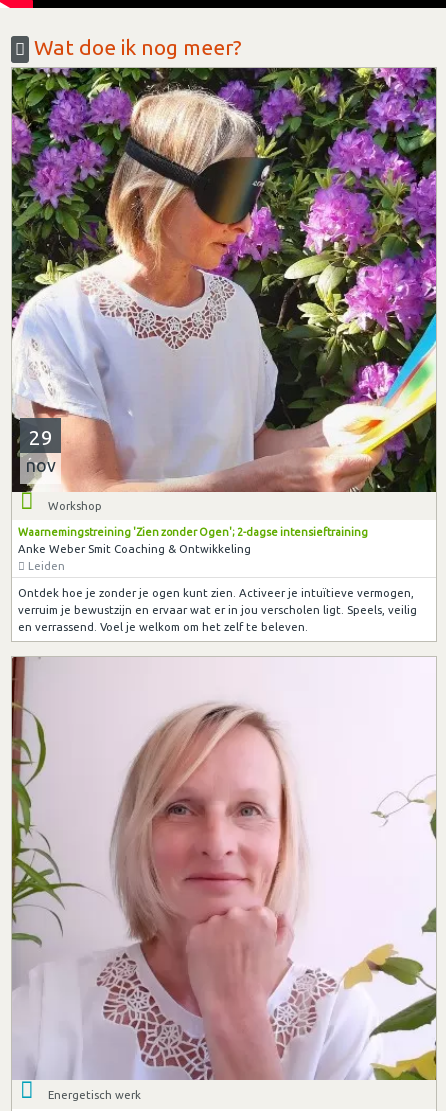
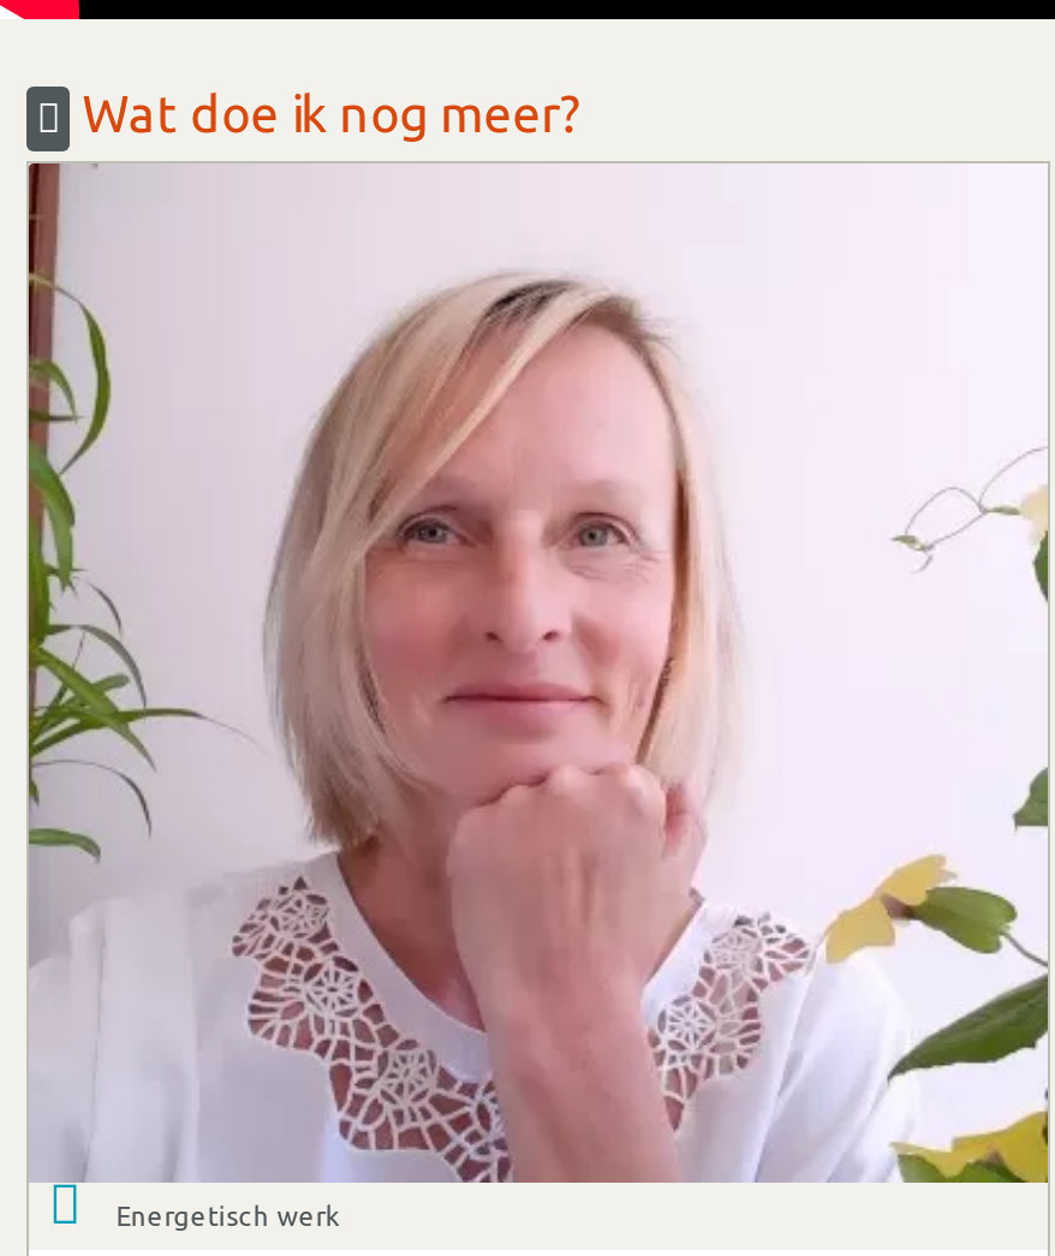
[11,67,437,633] [image] | 29 | nov | Workshop | Waarnemingstreining 'Zien zonder Ogen'; 2-dagse intensieftraining | Anke Weber Smit Coaching & Ontwikkeling | Leiden | Ontdek hoe je zonder je ogen kunt zien. Activeer je intuïtieve vermogen, | verruim je bewustzijn en ervaar wat er in jou verscholen ligt. Speels, veilig | en verrassend. Voel je welkom om het zelf te beleven. -> none

